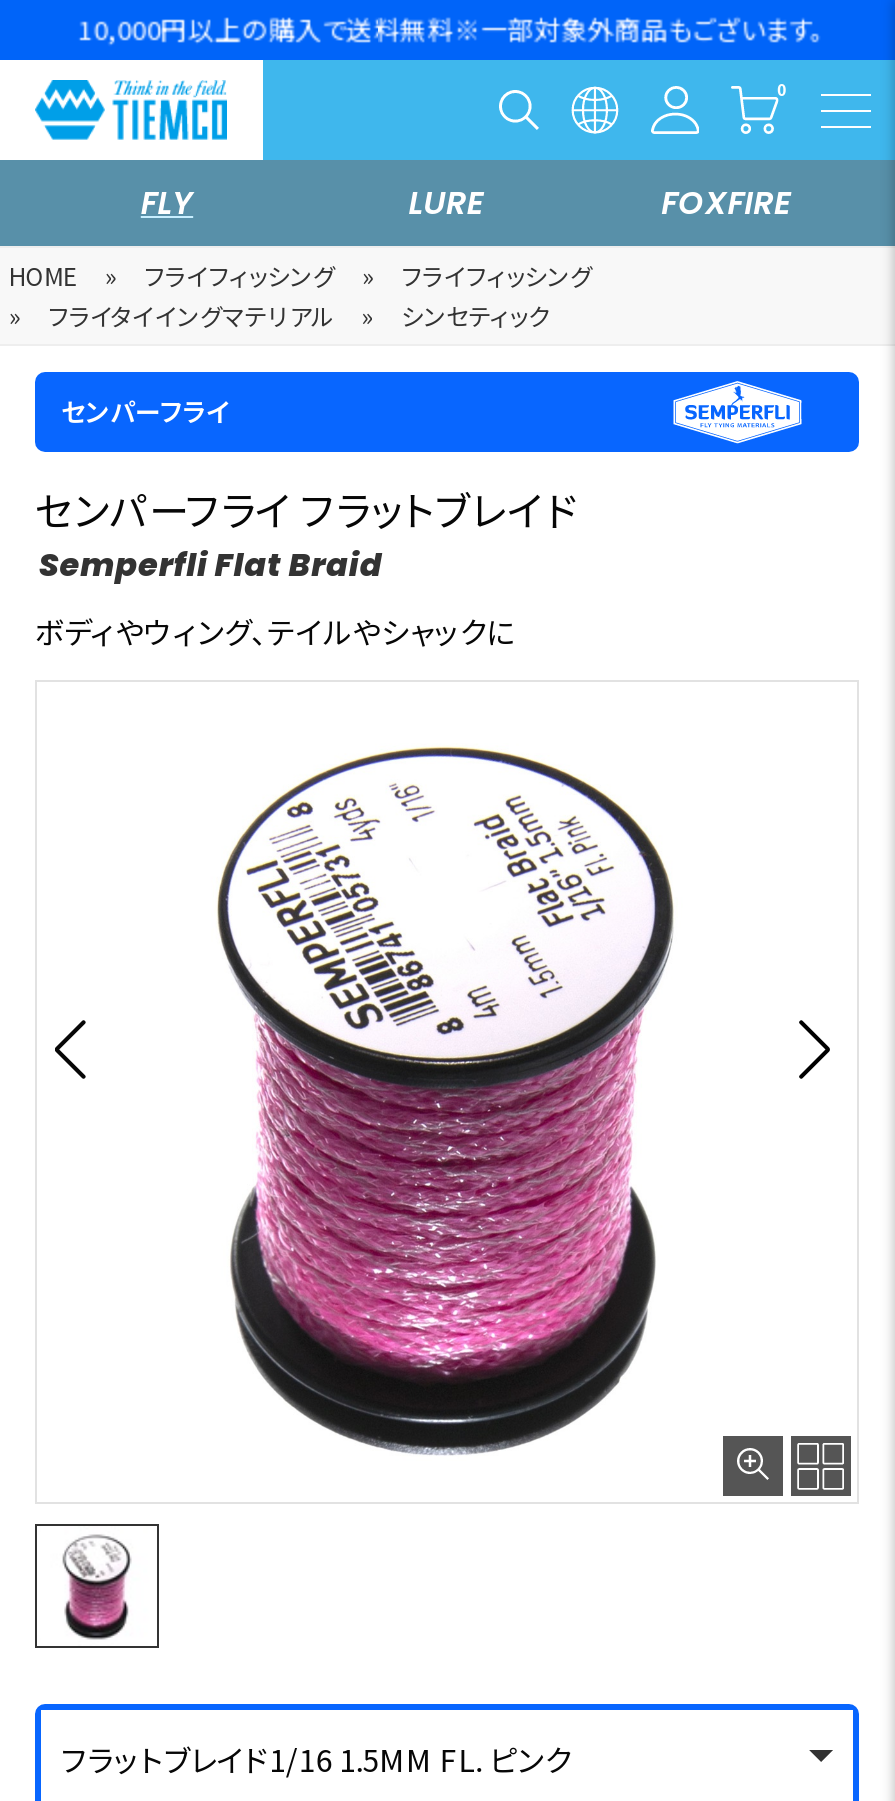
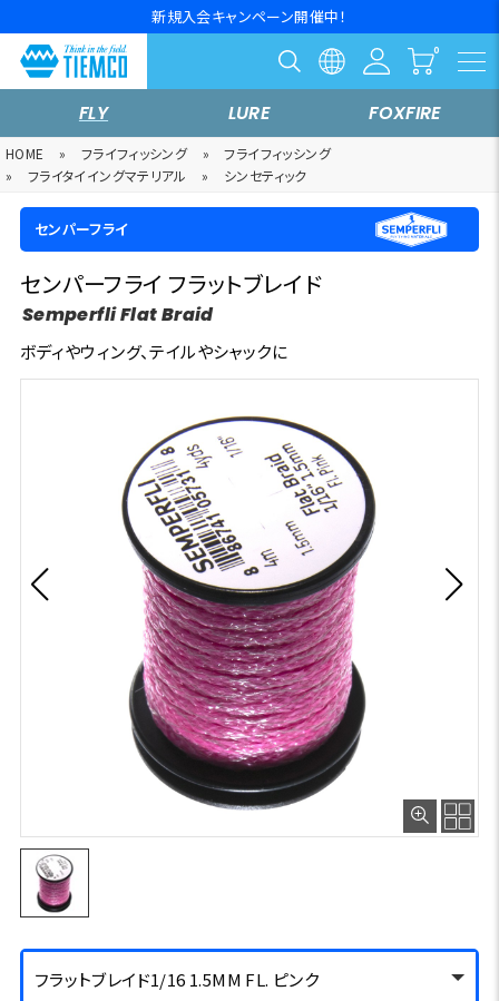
[73,10,820,48] 10,000円以上の購入で送料無料※一部対象外商品もございます。 -> [152,6,347,27] 新規入会キャンペーン開催中！

